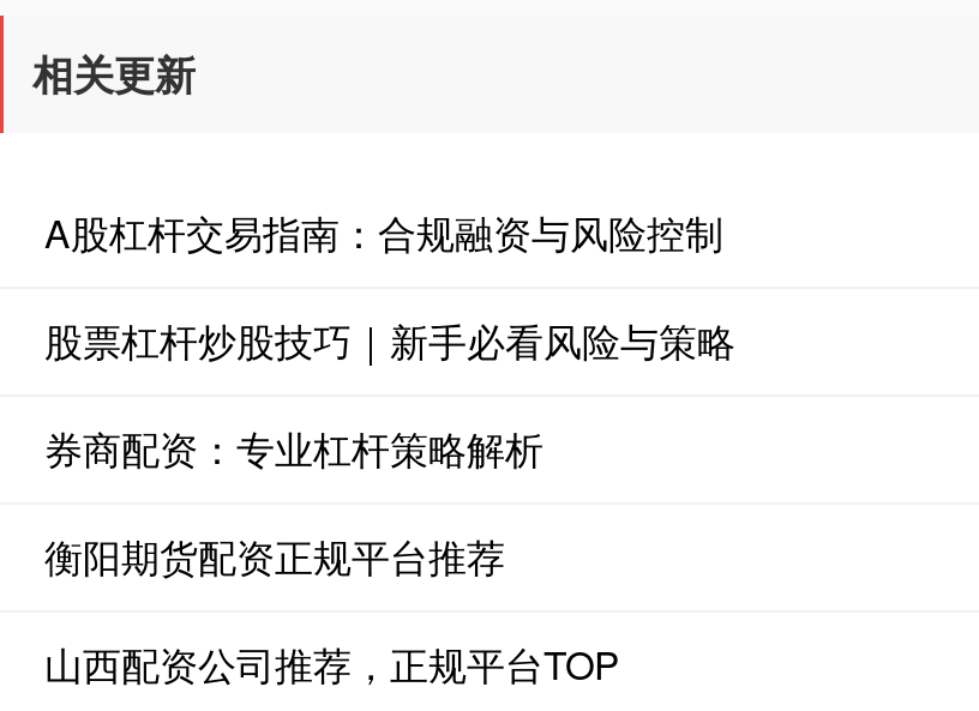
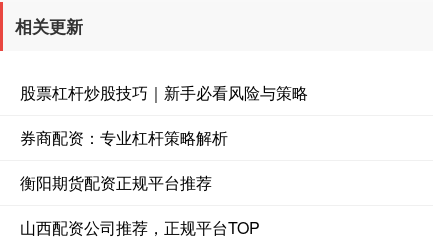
[44,205,723,260] A股杠杆交易指南：合规融资与风险控制 -> none

